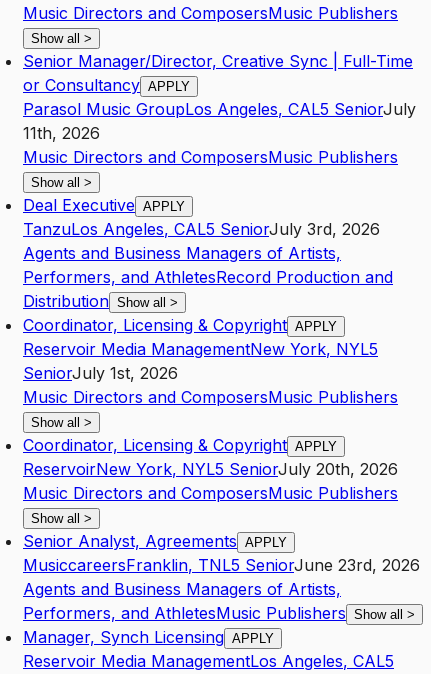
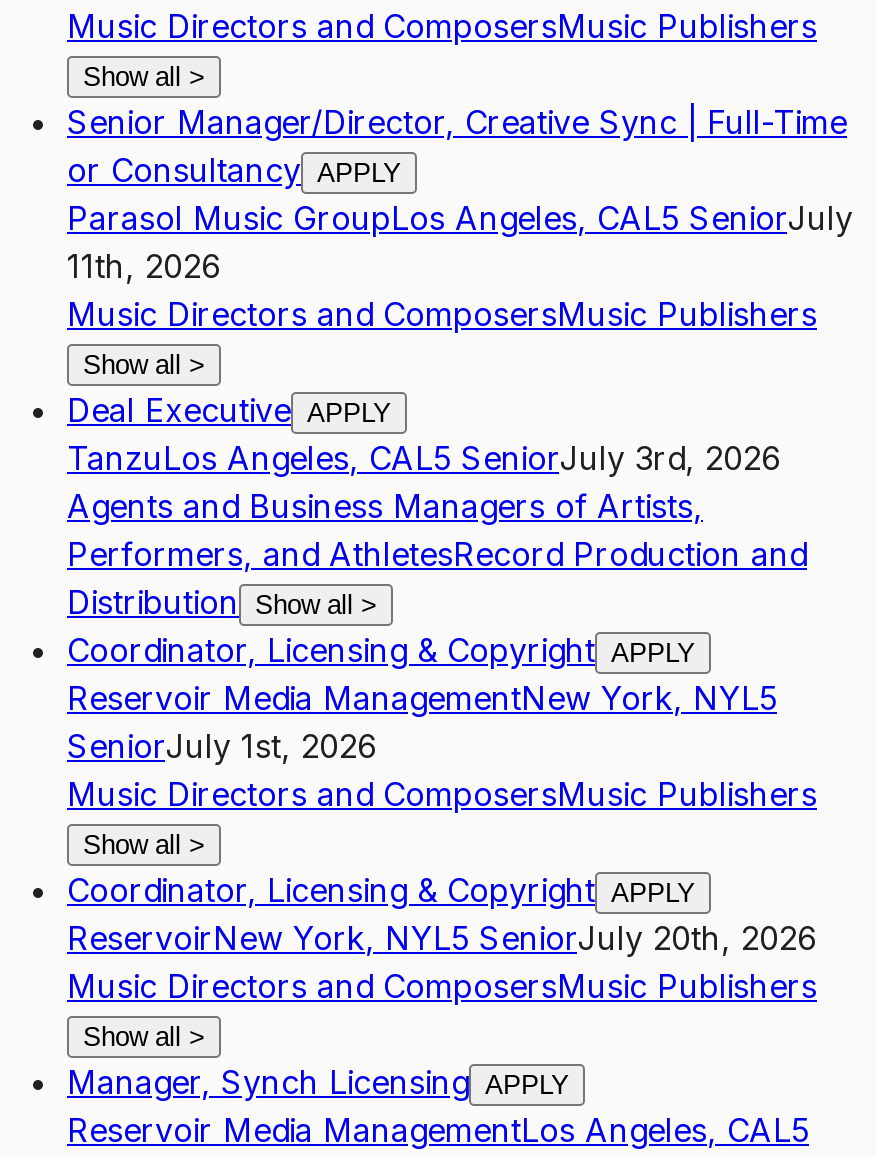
[23,531,420,623] Senior Analyst, Agreements APPLY | MusiccareersFranklin, TN L5 SeniorJune 23rd, 2026 | Agents and Business Managers of Artists, | Performers, and AthletesMusic Publishers Show all> -> none

